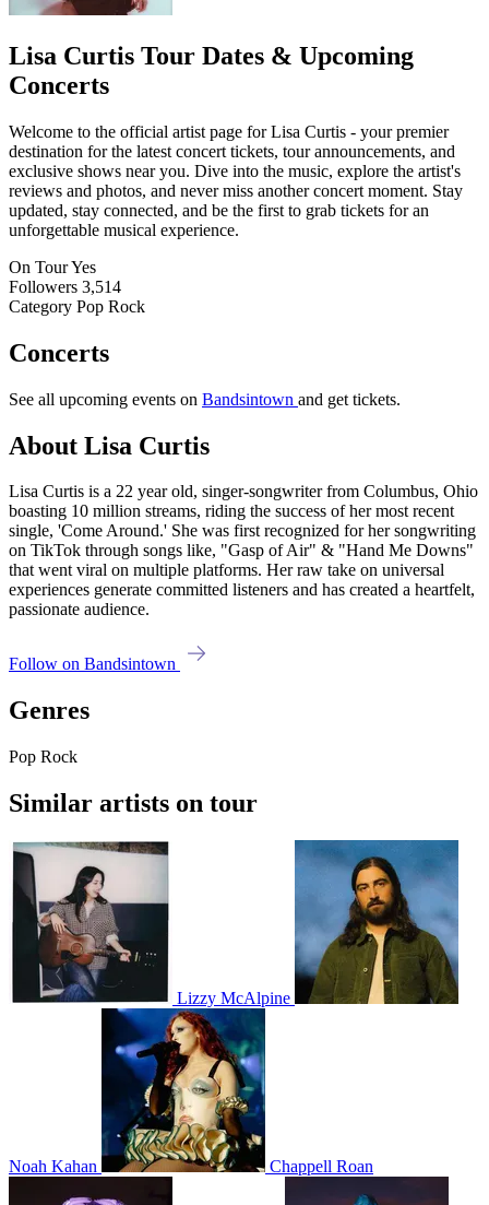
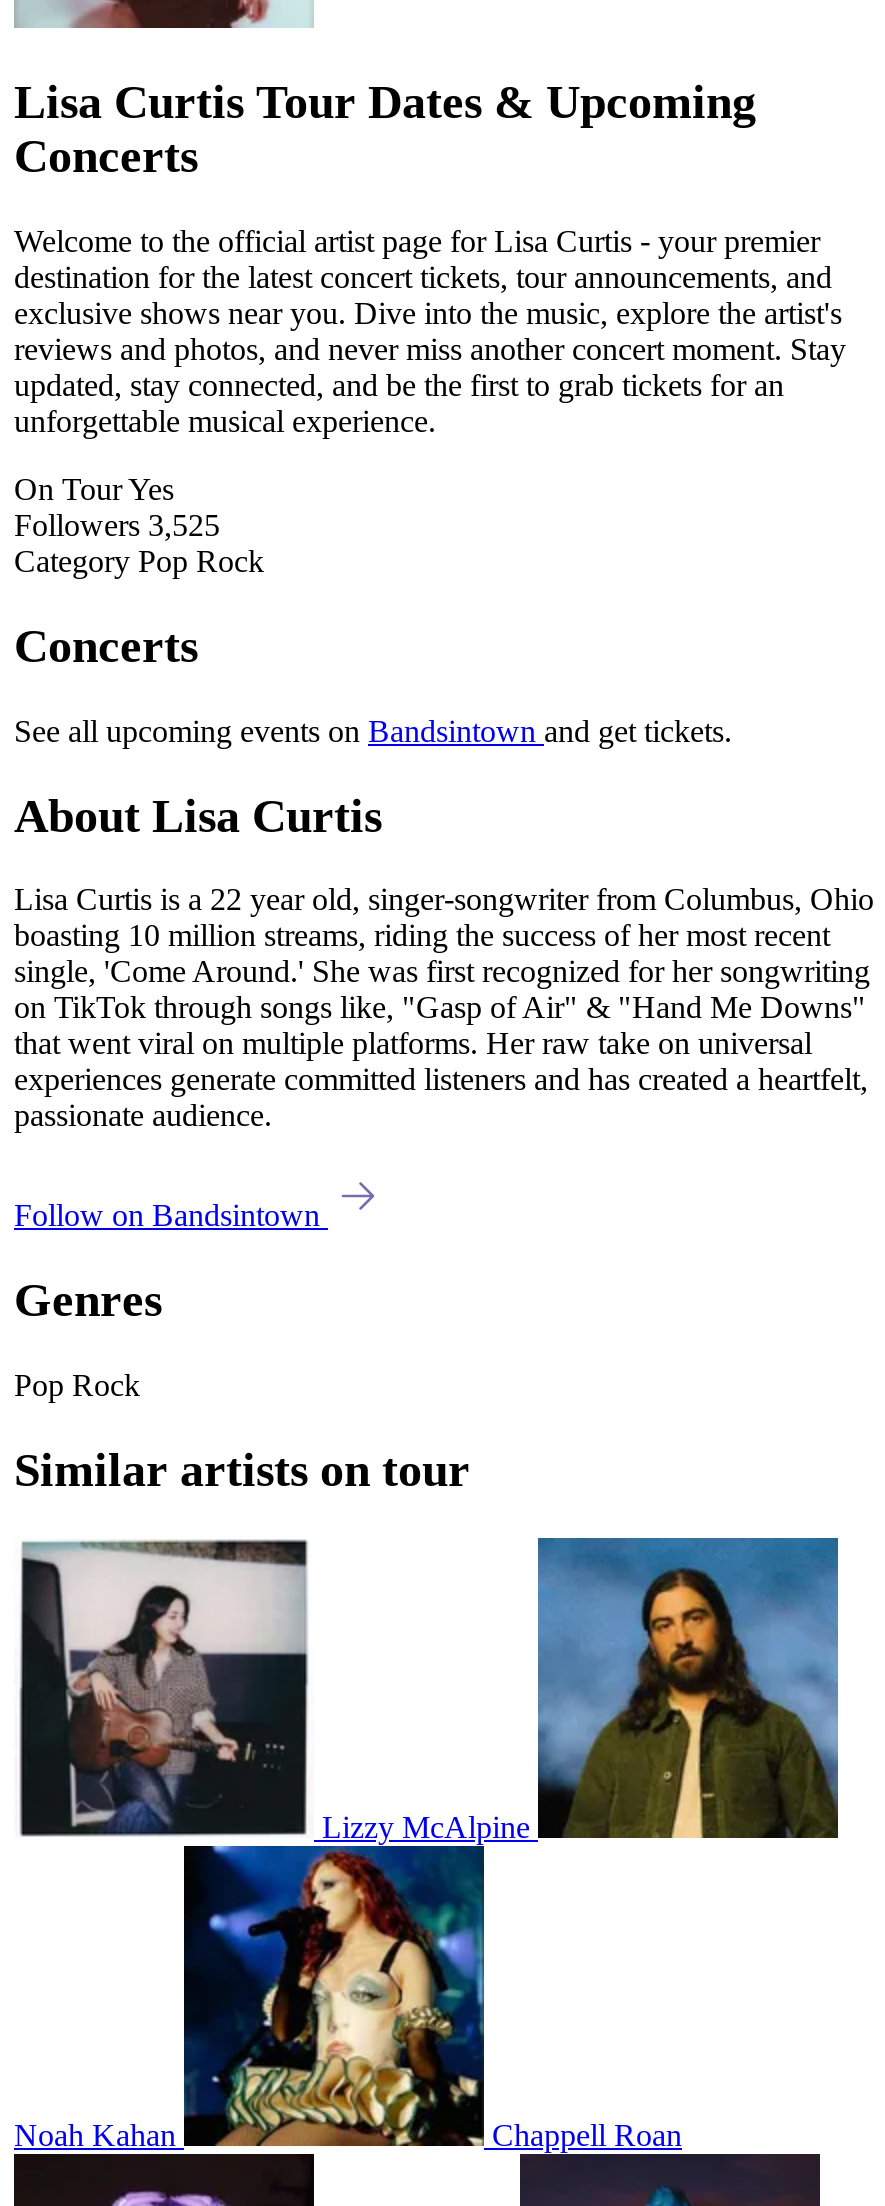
[9,277,121,296] Followers 3,514 -> [14,508,220,542] Followers 3,525

